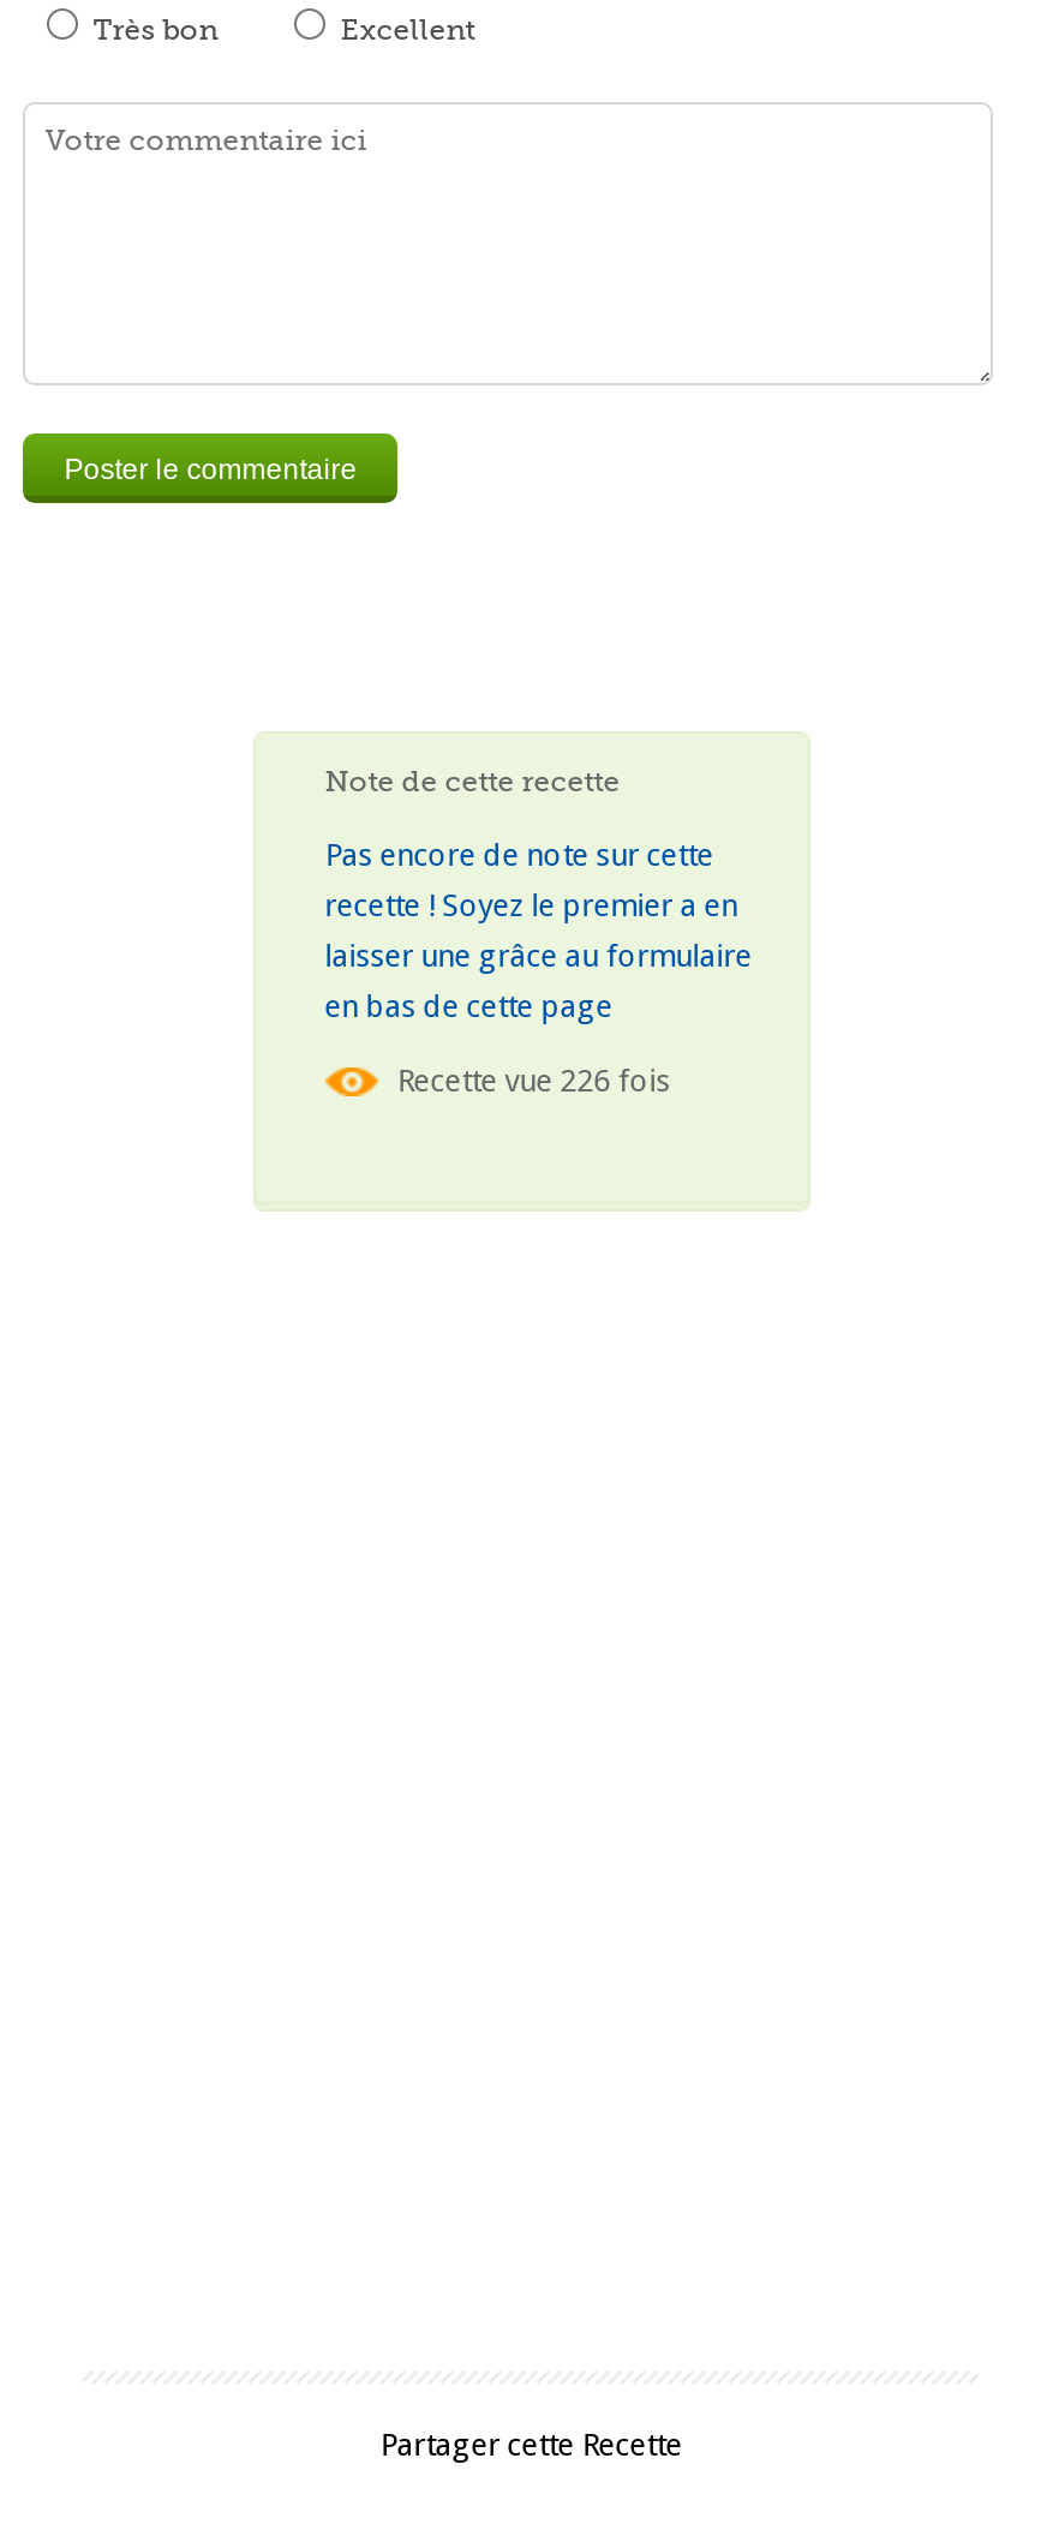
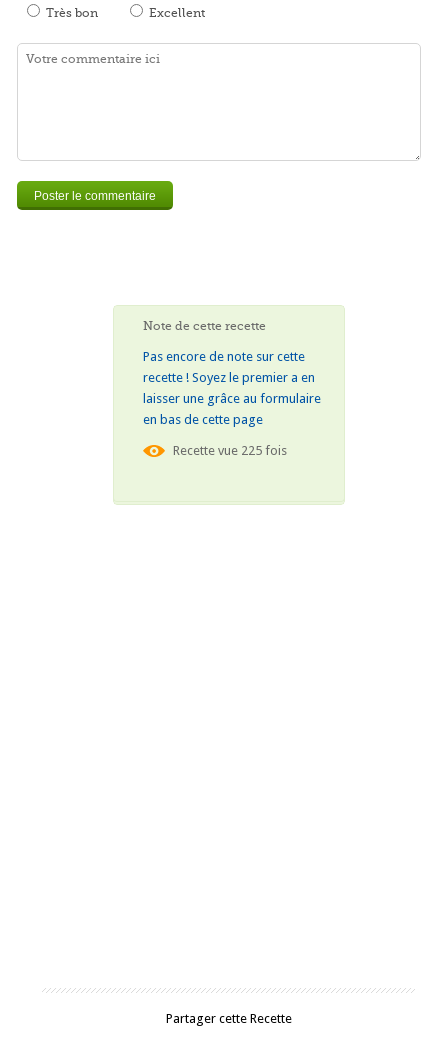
[397,1063,671,1099] Recette vue 226 fois -> [173,443,287,458] Recette vue 225 fois

